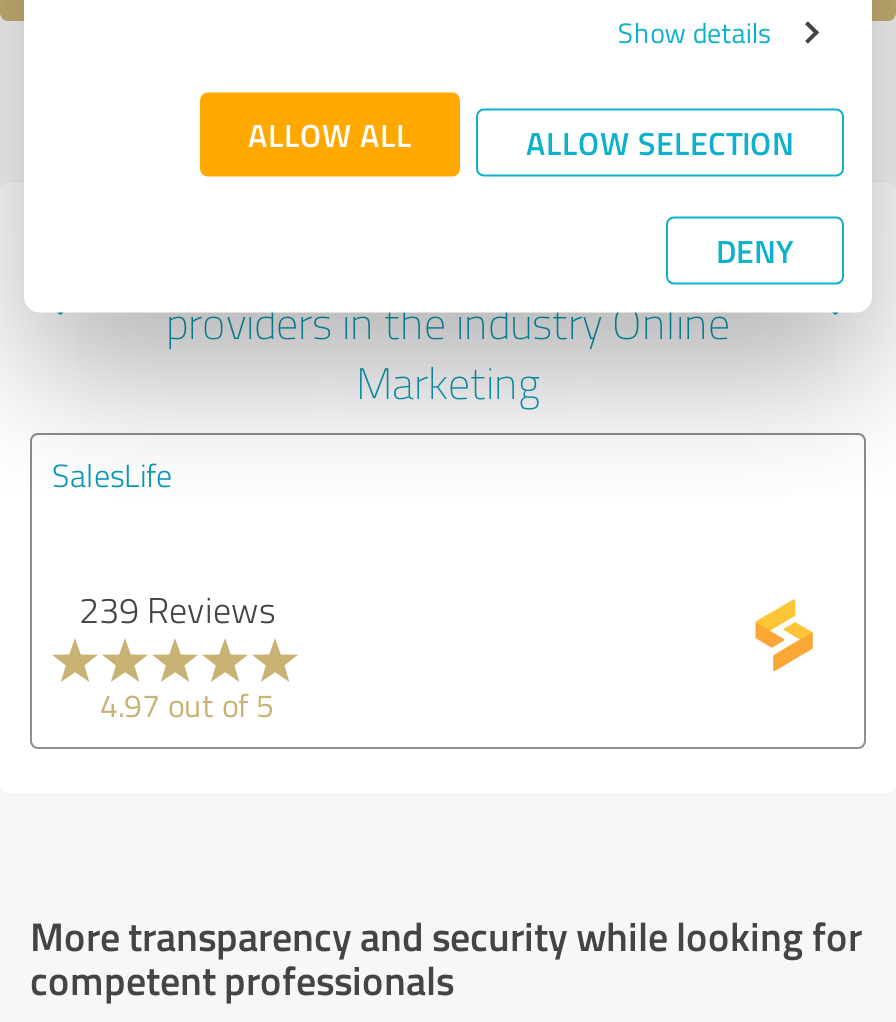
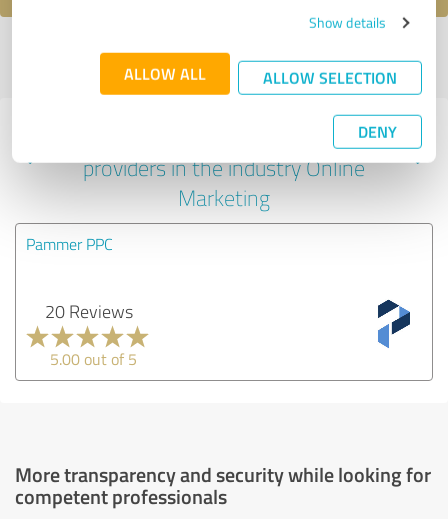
[52,452,172,496] SalesLife -> [26,233,113,255] Pammer PPC
[79,584,275,632] 239 Reviews -> [44,299,132,323] 20 Reviews
[754,587,820,681] [image] -> [377,299,411,349] [image]
[100,682,274,726] 4.97 out of 5 -> [50,348,137,370] 5.00 out of 5

